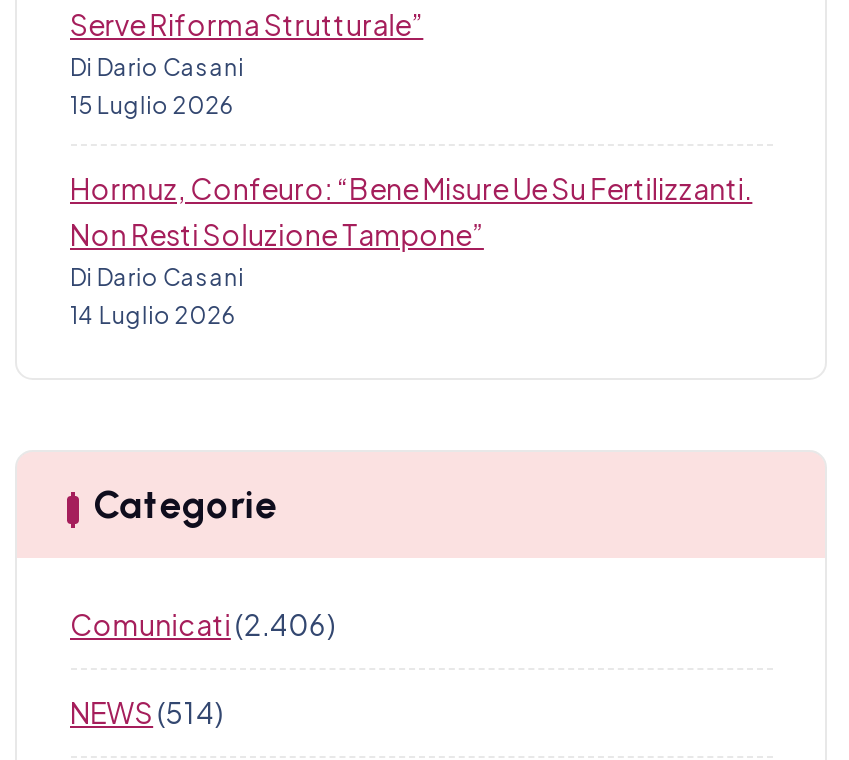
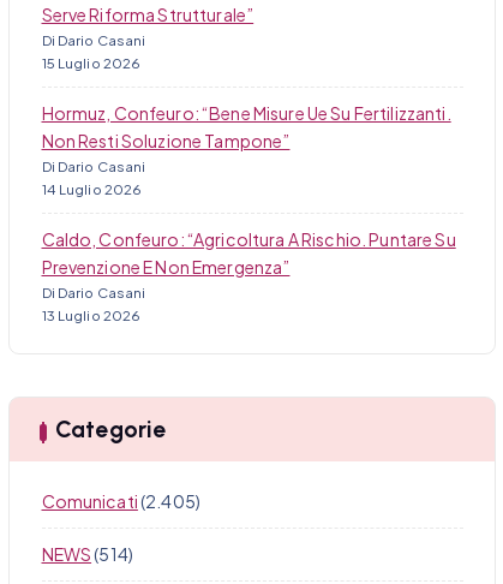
none -> [41,229,456,325] Caldo, Confeuro: “Agricoltura A Rischio. Puntare Su | Prevenzione E Non Emergenza” | Di Dario Casani | 13 Luglio 2026
[70,606,335,642] Comunicati (2.406) -> [41,490,201,512] Comunicati (2.405)

